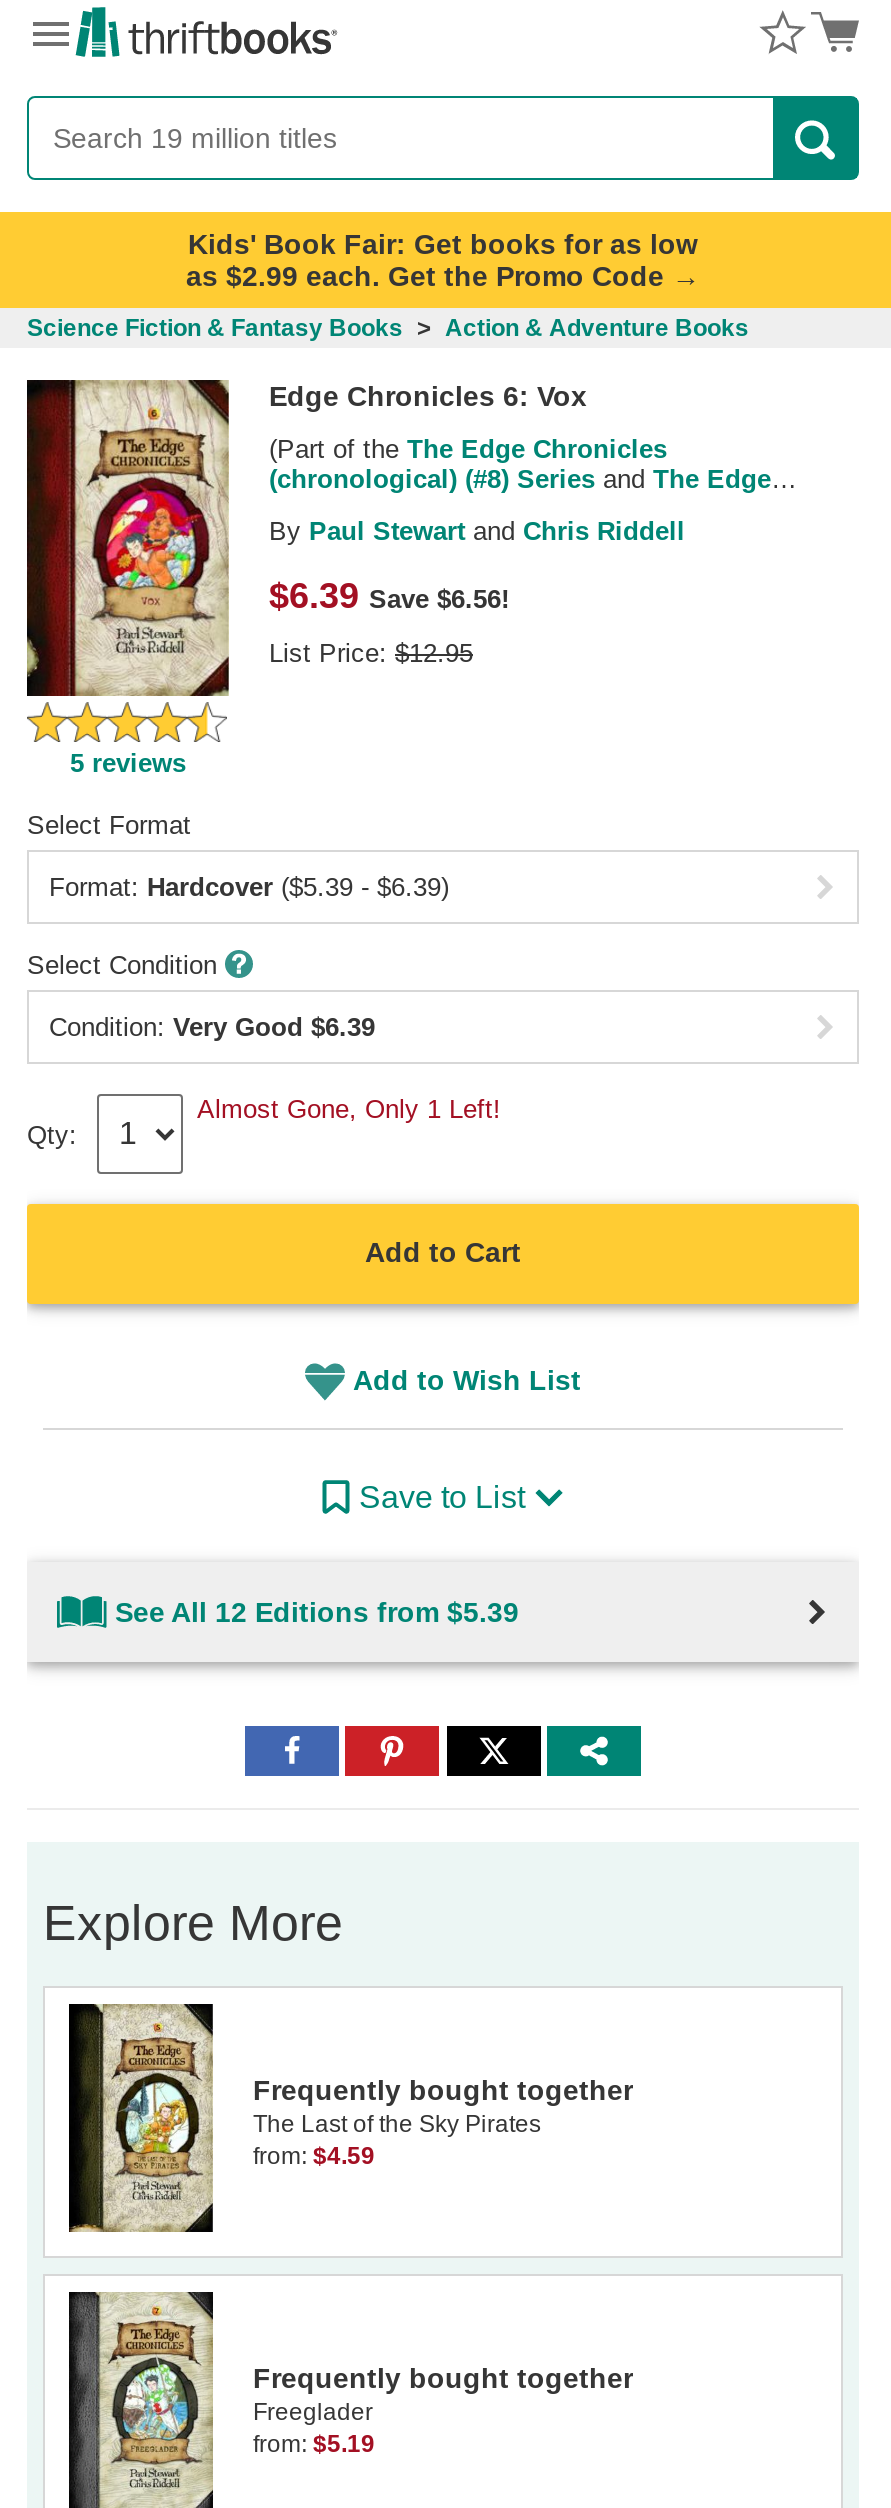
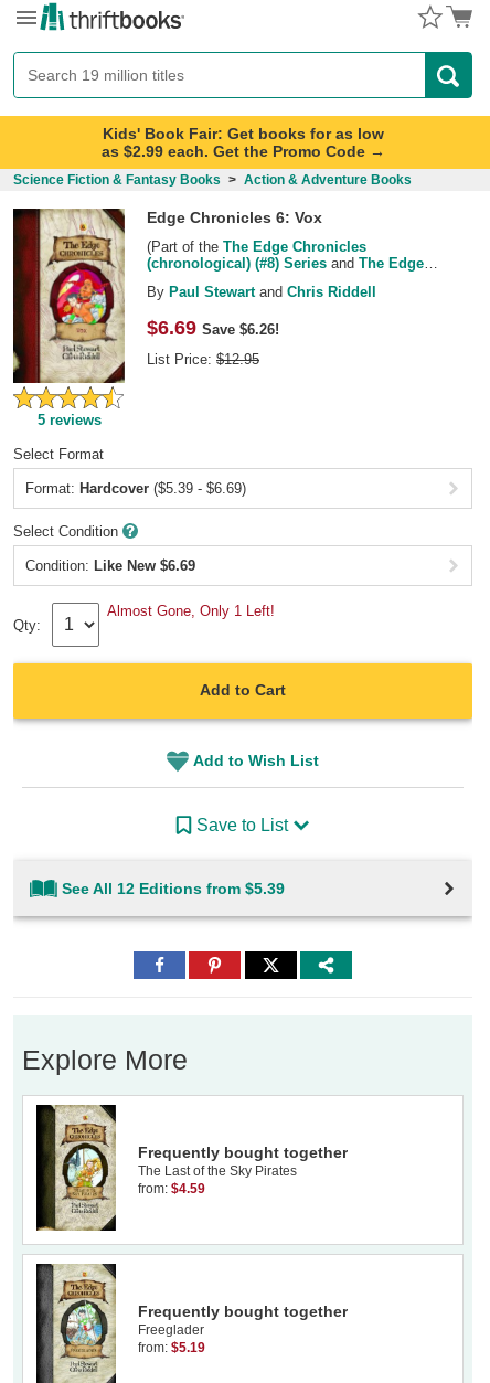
[269,576,509,616] $6.39 Save $6.56! -> [147,317,279,339] $6.69 Save $6.26!
[49,872,449,902] Format: Hardcover ($5.39 - $6.39) -> [25,480,246,497] Format: Hardcover ($5.39 - $6.69)
[49,1012,375,1042] Condition: Very Good $6.39 -> [25,558,195,574] Condition: Like New $6.69

